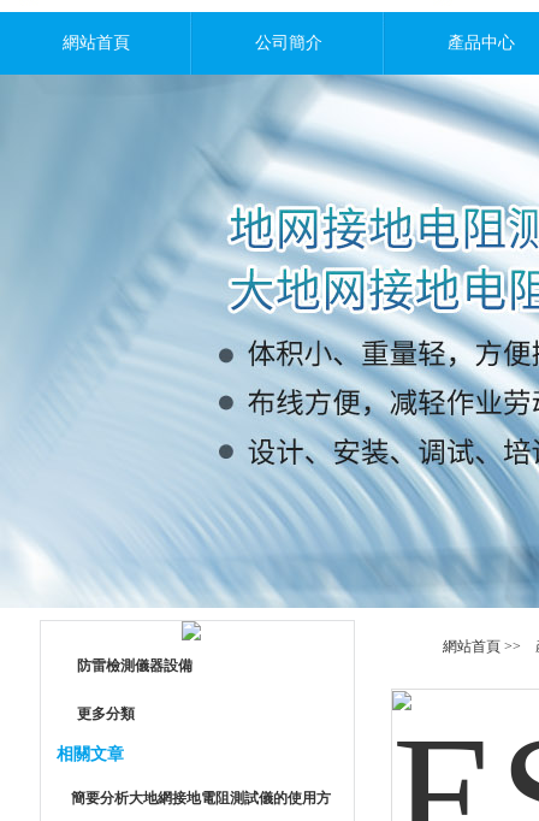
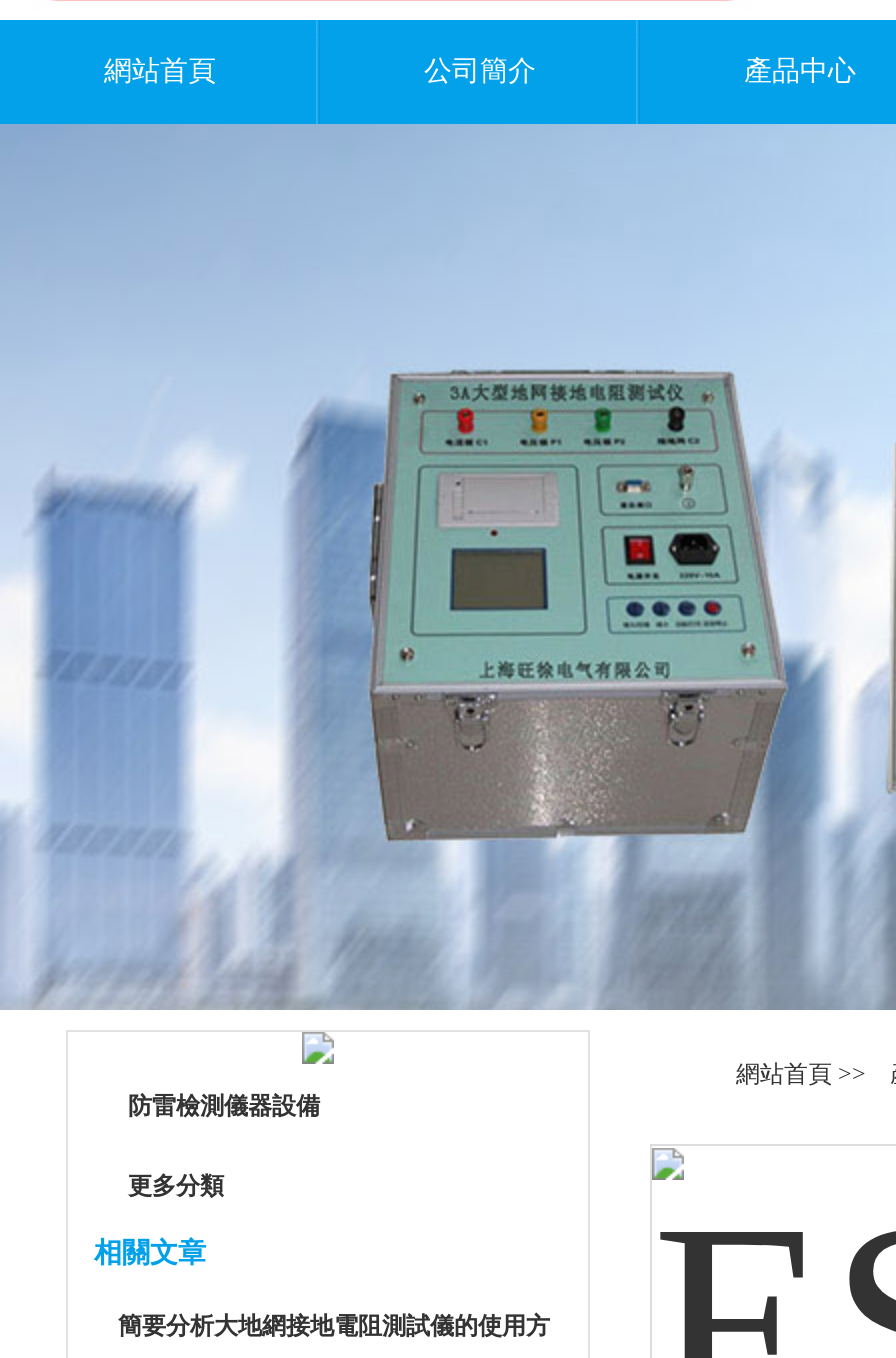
[4,75,535,608] [image] -> [6,124,890,1010] [image]

